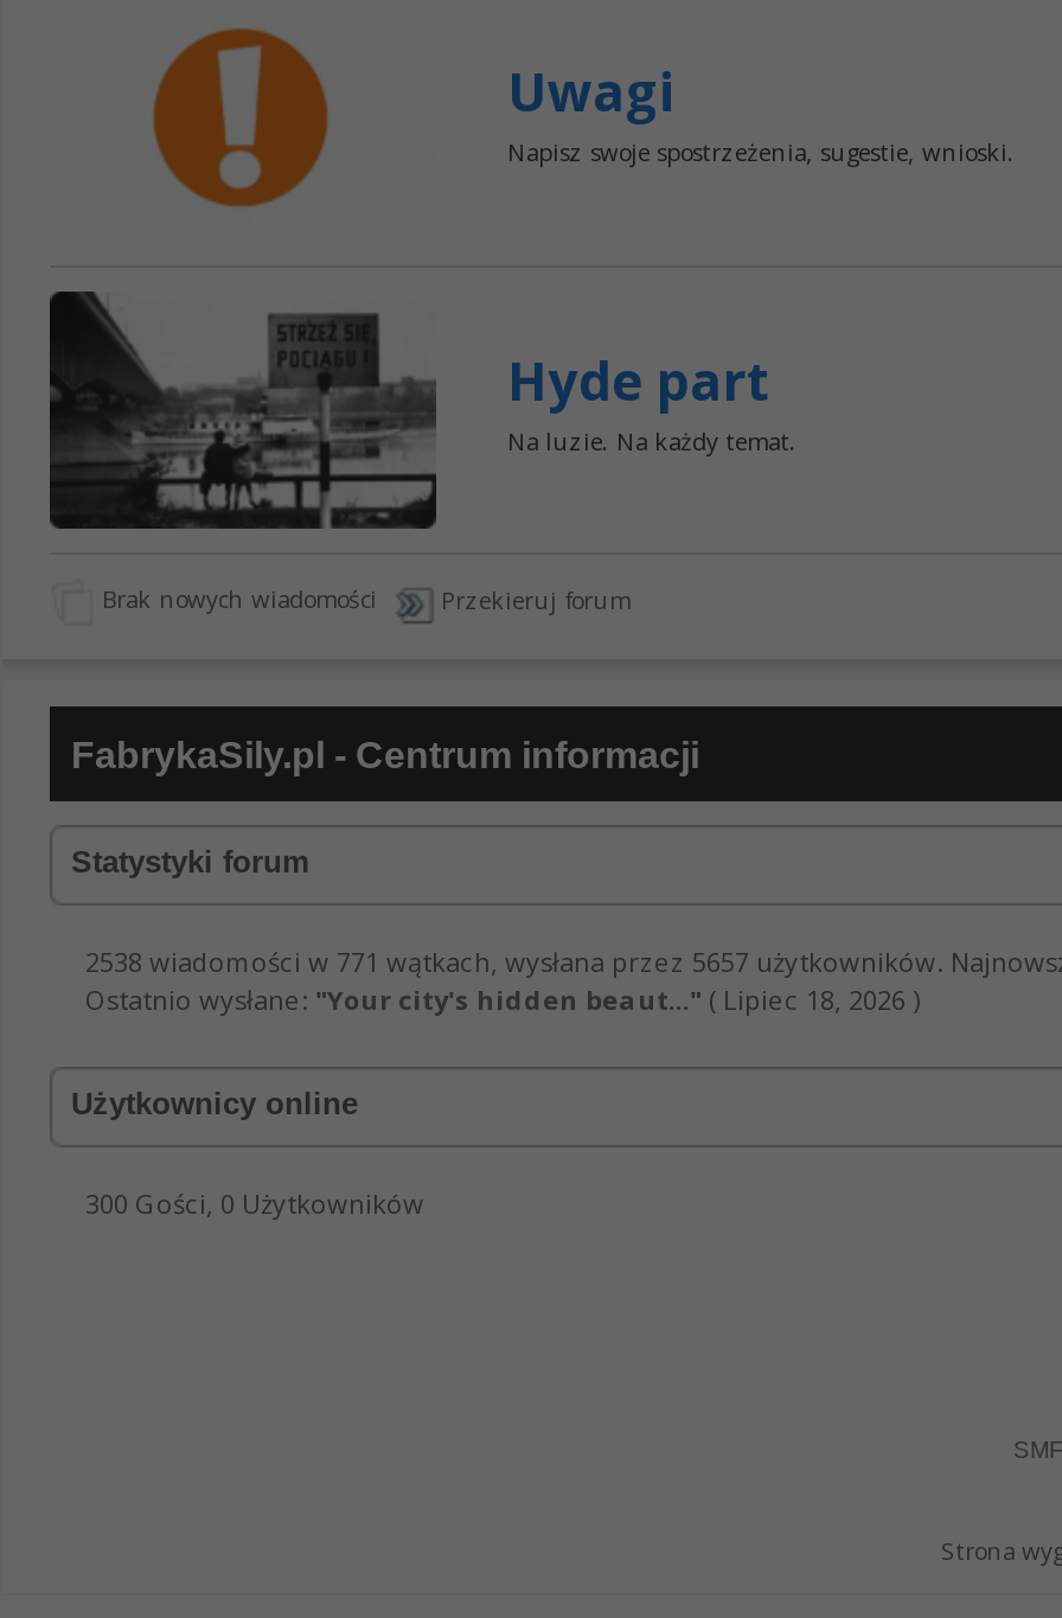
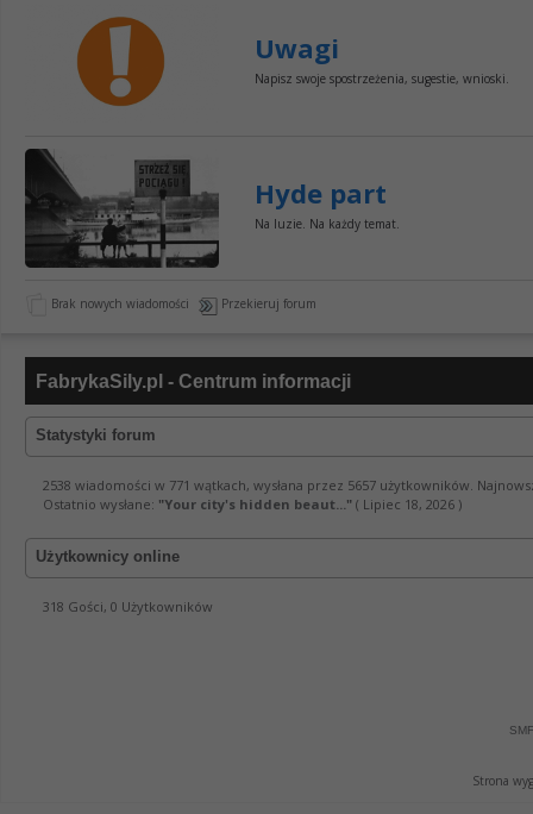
[85,1186,424,1222] 300 Gości, 0 Użytkowników -> [43,598,213,616] 318 Gości, 0 Użytkowników

